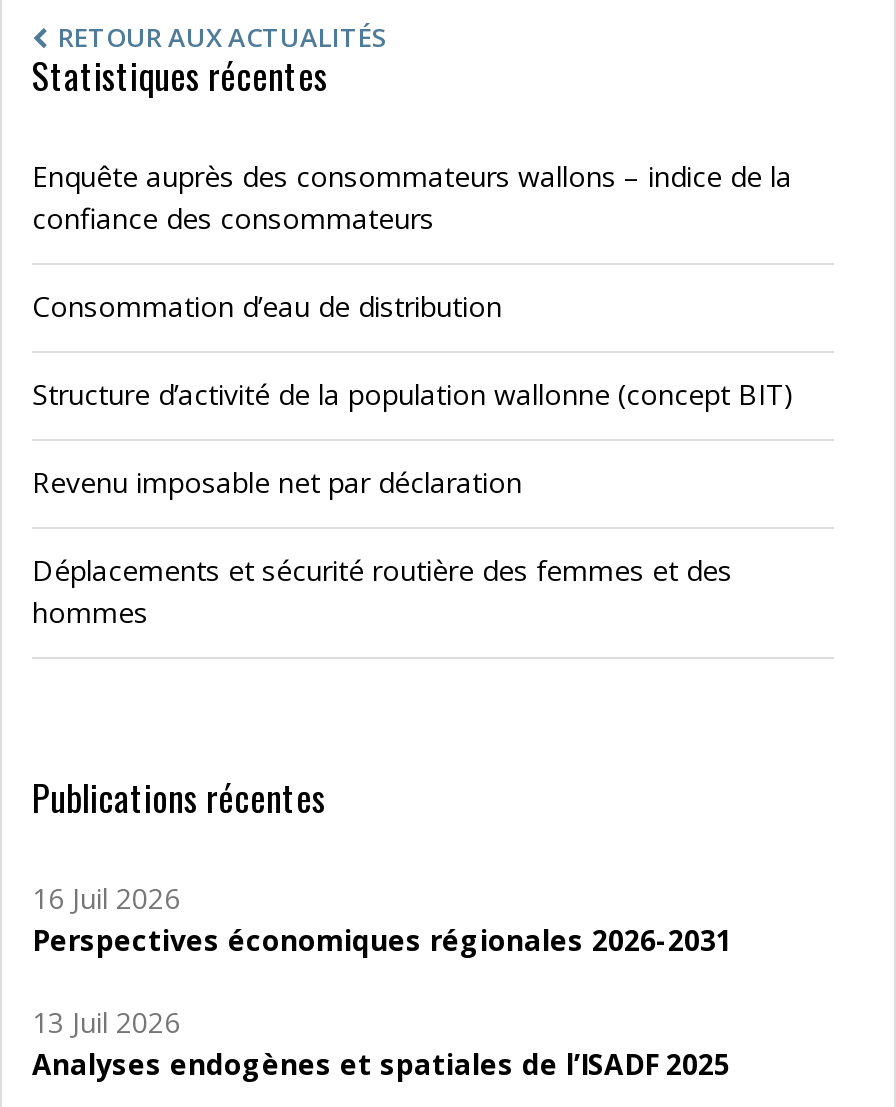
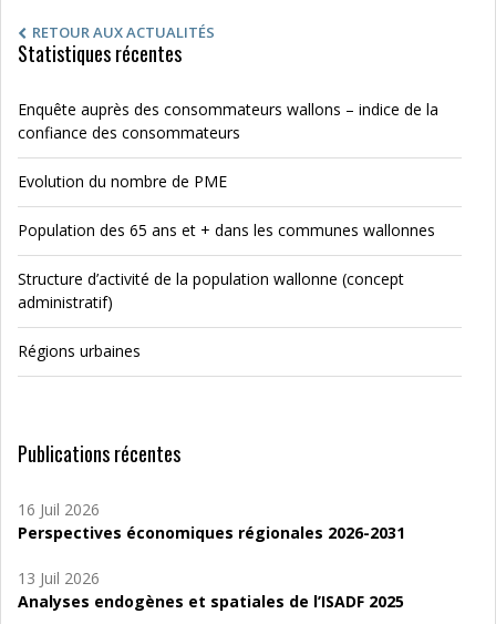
[32,287,502,325] Consommation d’eau de distribution -> [18,171,227,192] Evolution du nombre de PME
[32,375,794,413] Structure d’activité de la population wallonne (concept BIT) -> [18,219,435,241] Population des 65 ans et + dans les communes wallonnes
[32,463,522,501] Revenu imposable net par déclaration -> [18,268,404,313] Structure d’activité de la population wallonne (concept | administratif)
[32,551,732,631] Déplacements et sécurité routière des femmes et des | hommes -> [18,340,141,361] Régions urbaines

